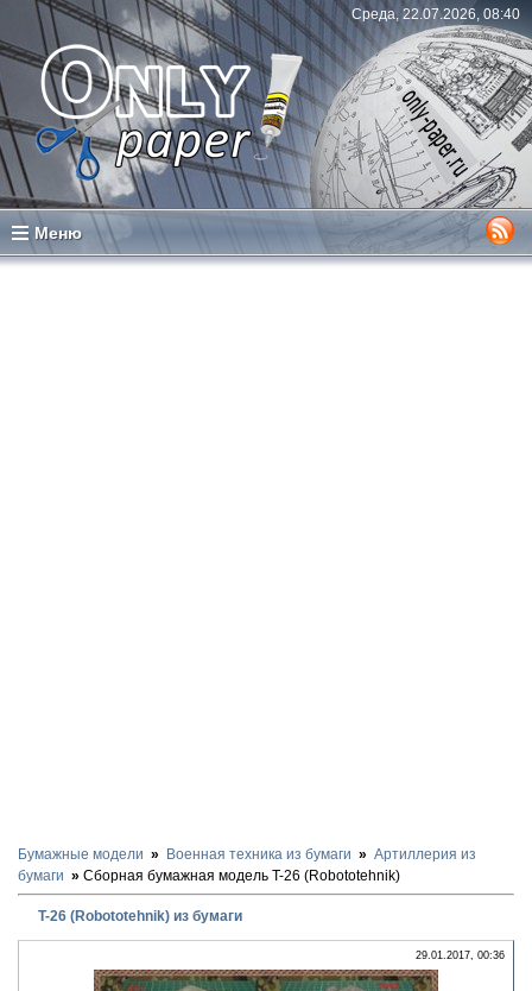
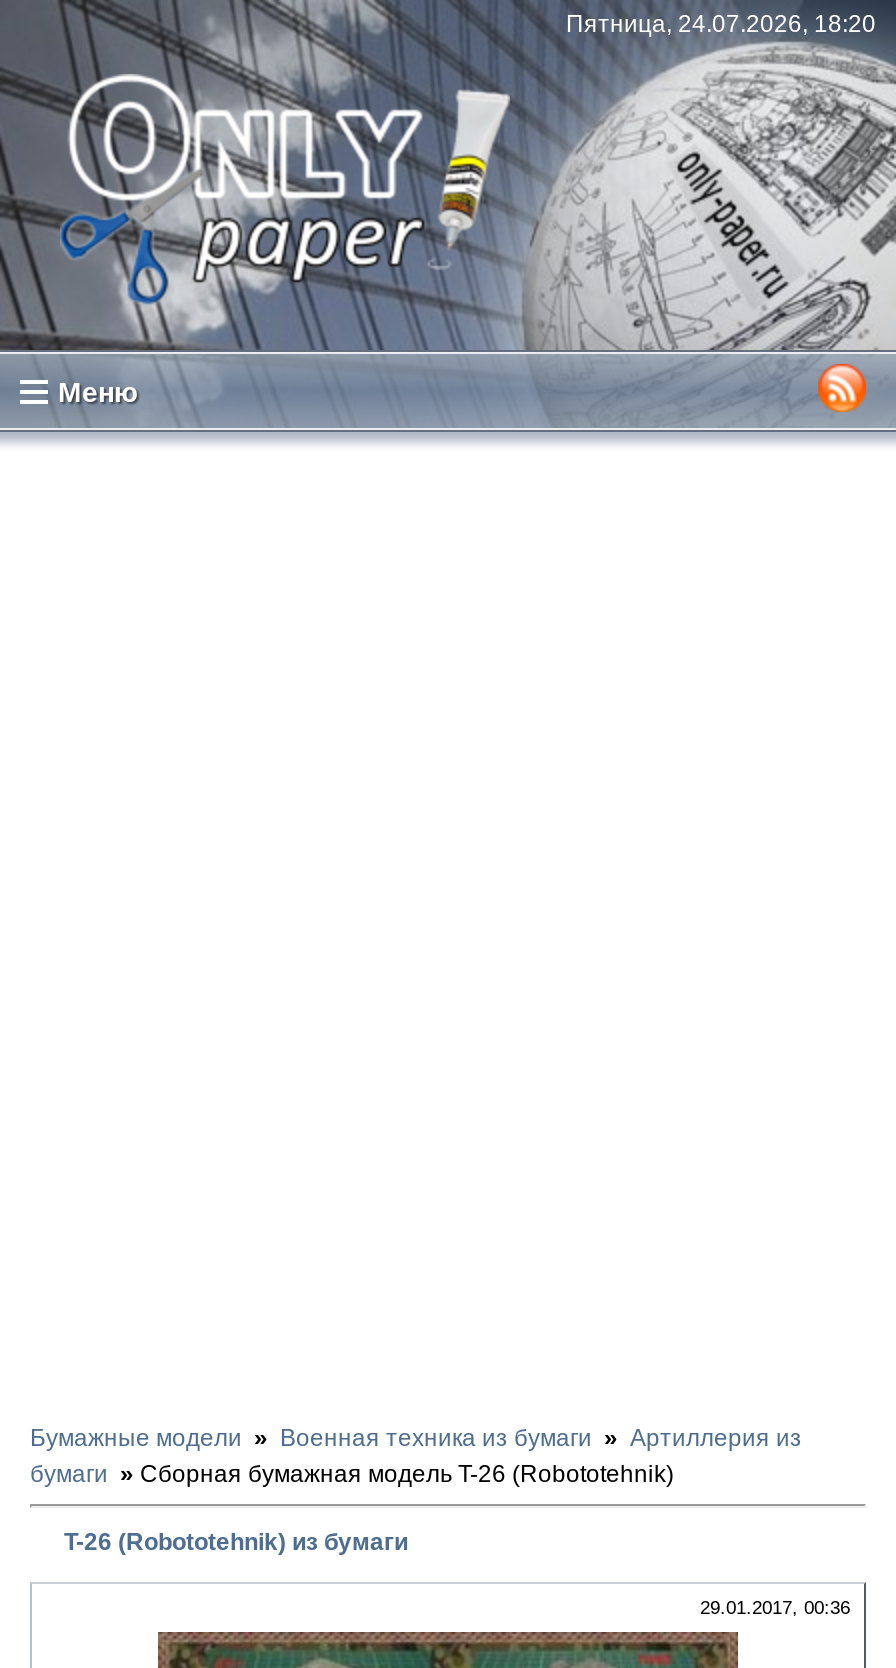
[351,6,520,23] Среда, 22.07.2026, 08:40 -> [566,10,876,38] Пятница, 24.07.2026, 18:20

